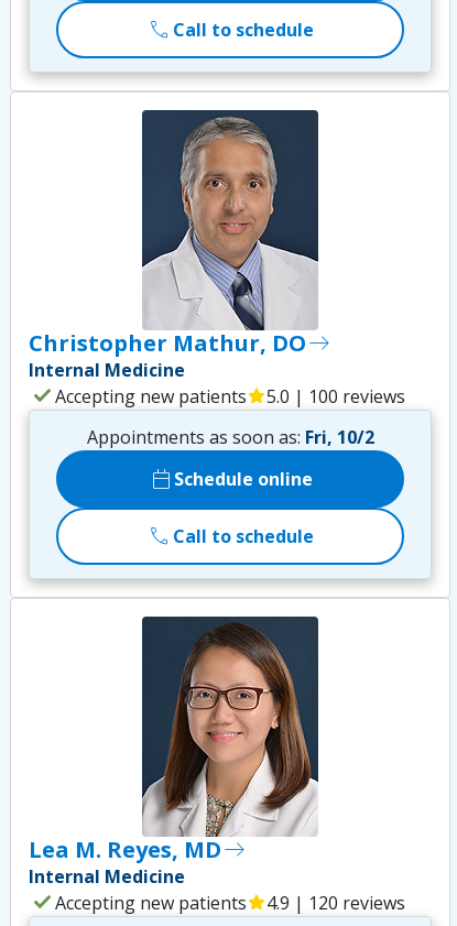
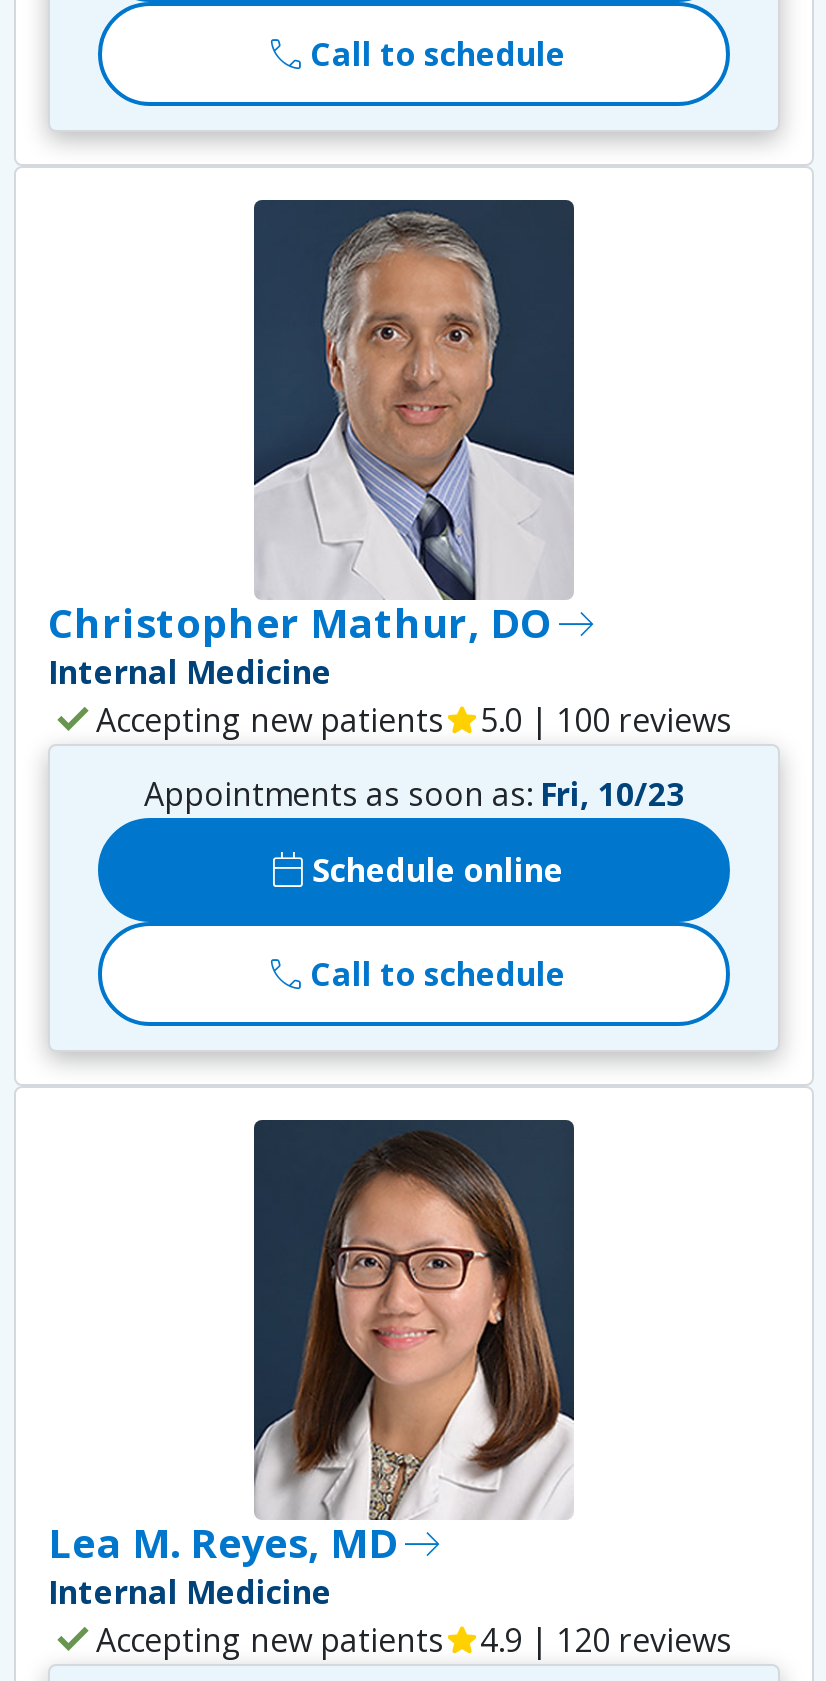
[86,425,374,449] Appointments as soon as: Fri, 10/2 -> [144,772,684,816] Appointments as soon as: Fri, 10/23

